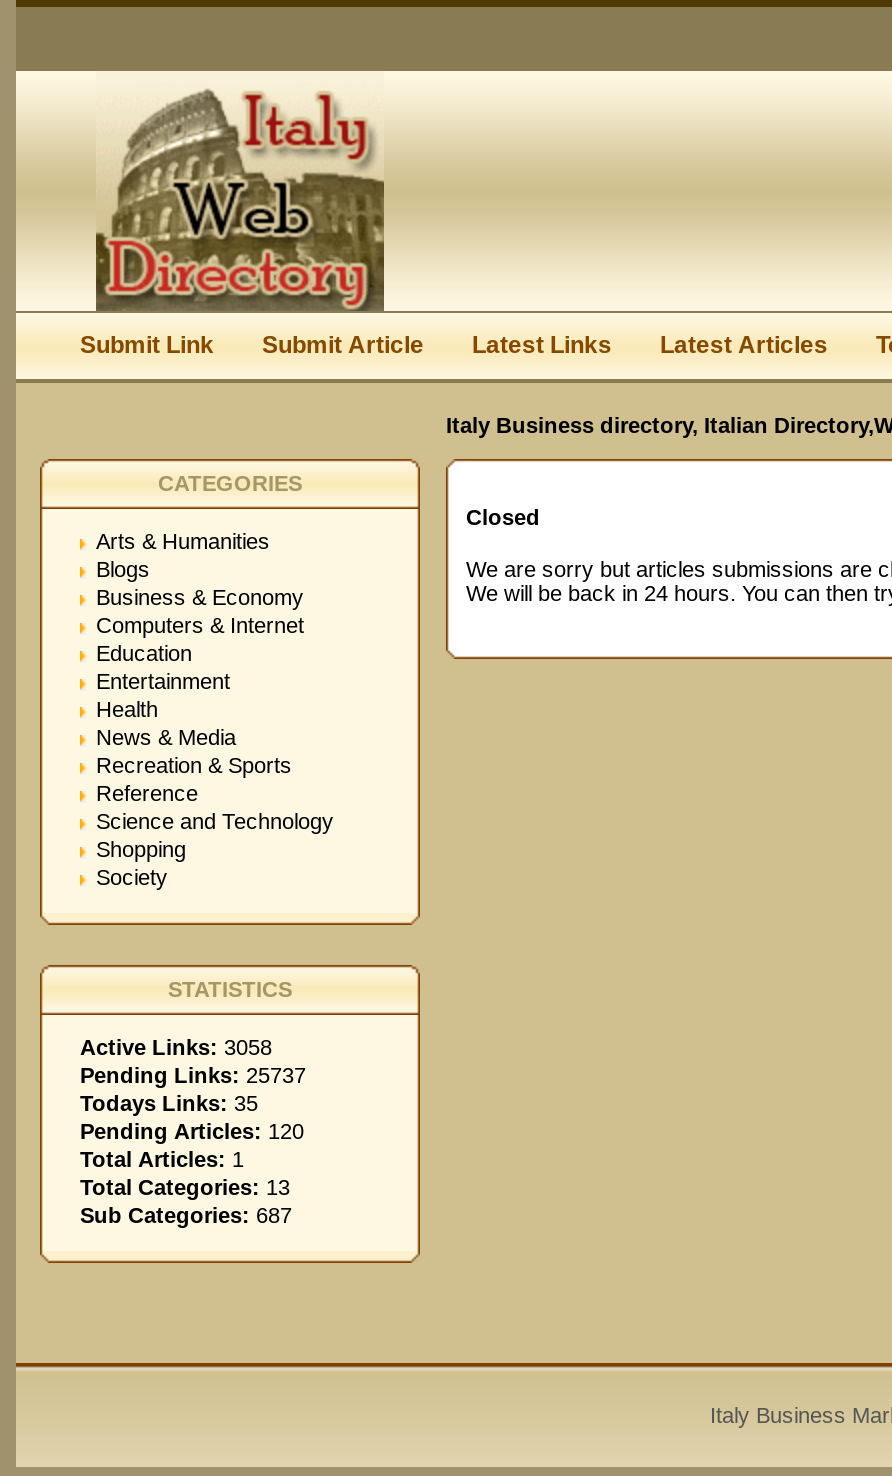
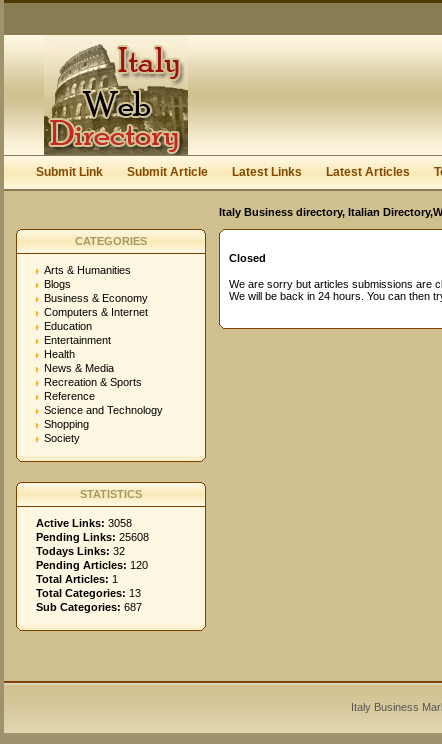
[80,1063,306,1087] Pending Links: 25737 -> [36,531,149,543] Pending Links: 25608
[80,1091,258,1115] Todays Links: 35 -> [36,545,125,557] Todays Links: 32

